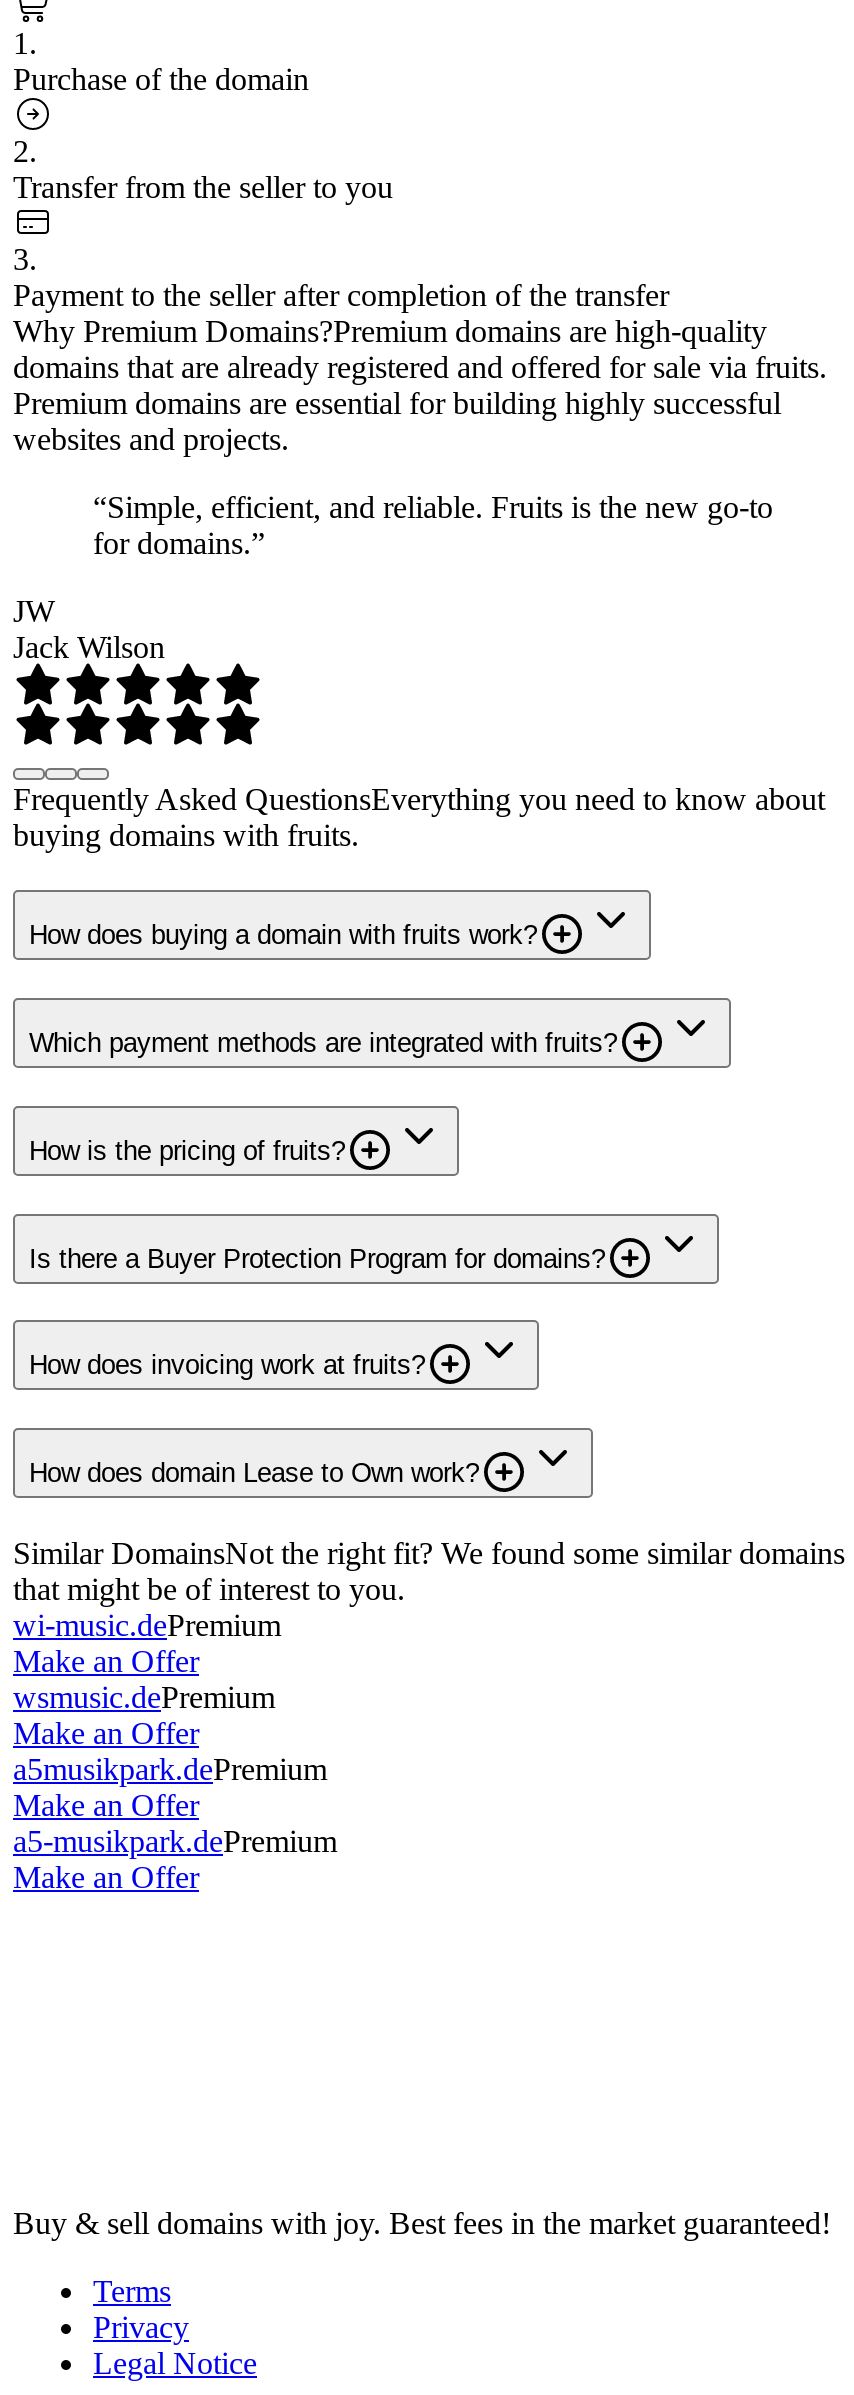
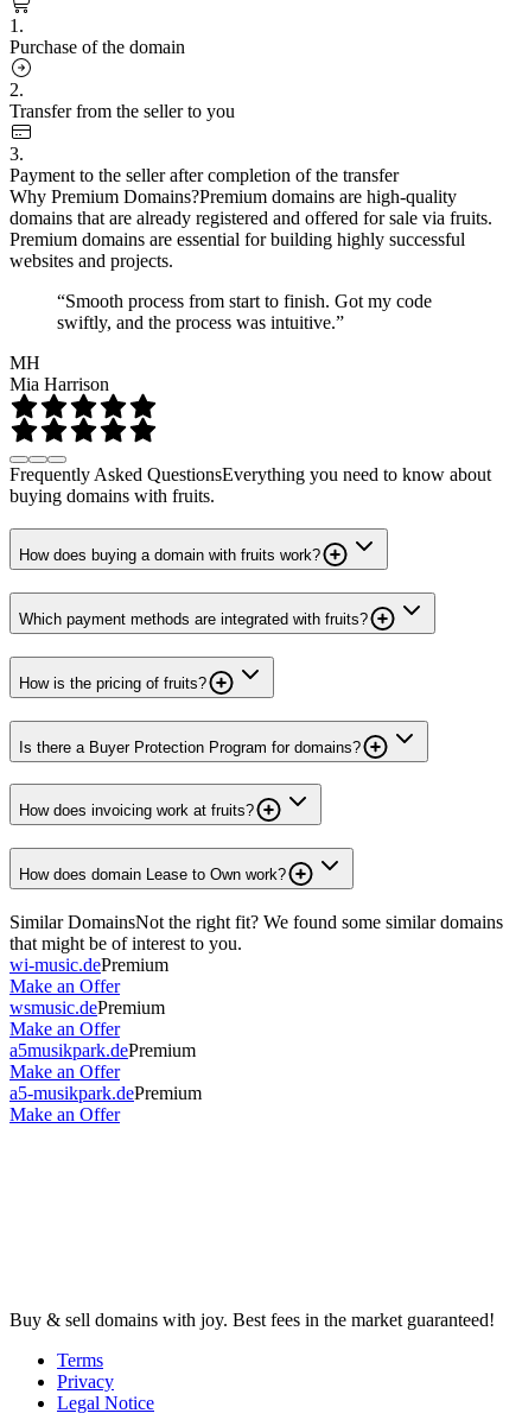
[93,489,773,559] “Simple, efficient, and reliable. Fruits is the new go-to | for domains.” -> [57,290,432,332] “Smooth process from start to finish. Got my code | swiftly, and the process was intuitive.”
[13,593,165,663] JW | Jack Wilson -> [9,352,109,394] MH | Mia Harrison

